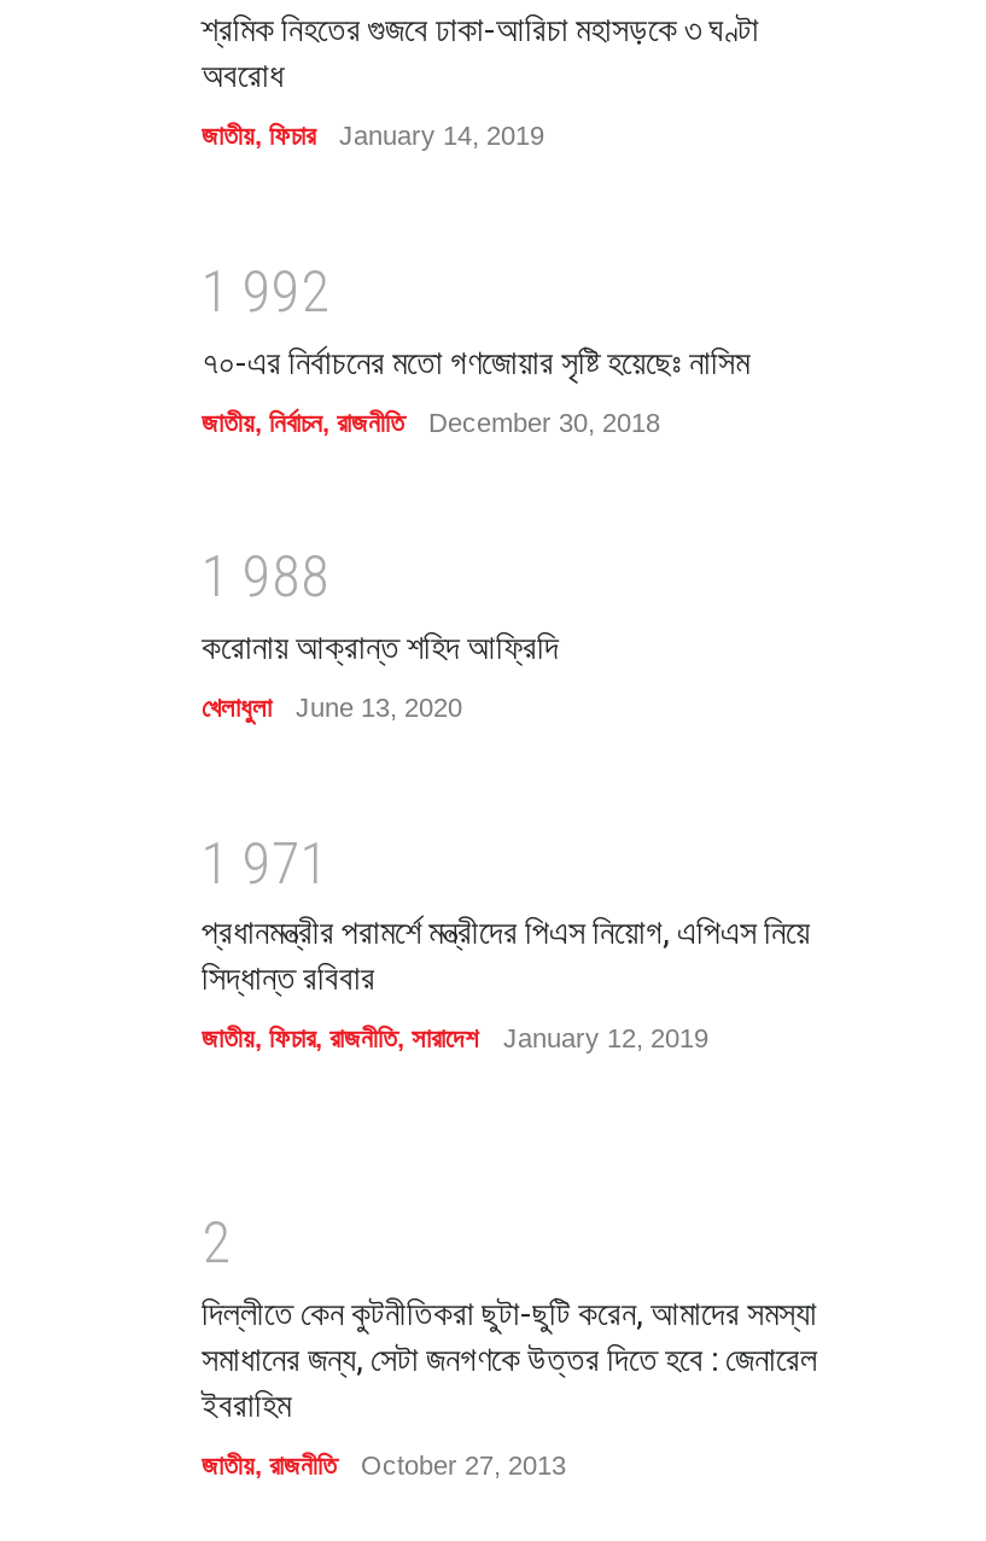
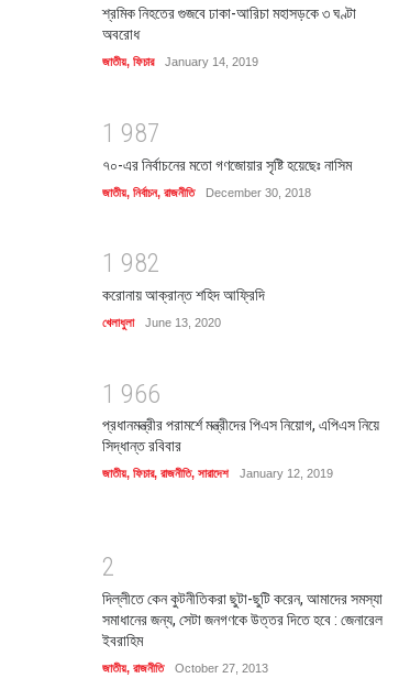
[202,258,329,326] 1 992 -> [102,118,160,148] 1 987
[202,544,329,611] 1 988 -> [102,248,160,279] 1 982
[202,830,329,897] 1 971 -> [102,378,160,409] 1 966

